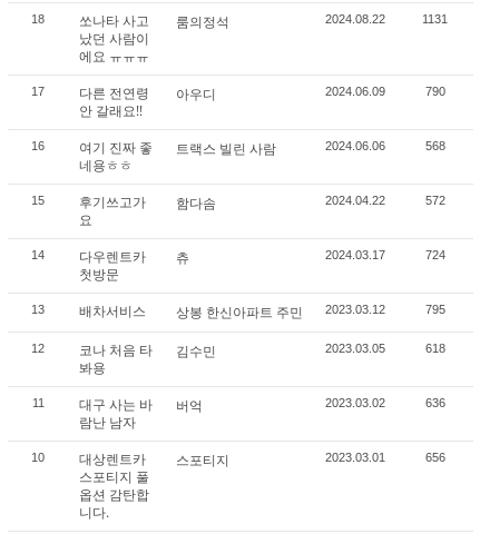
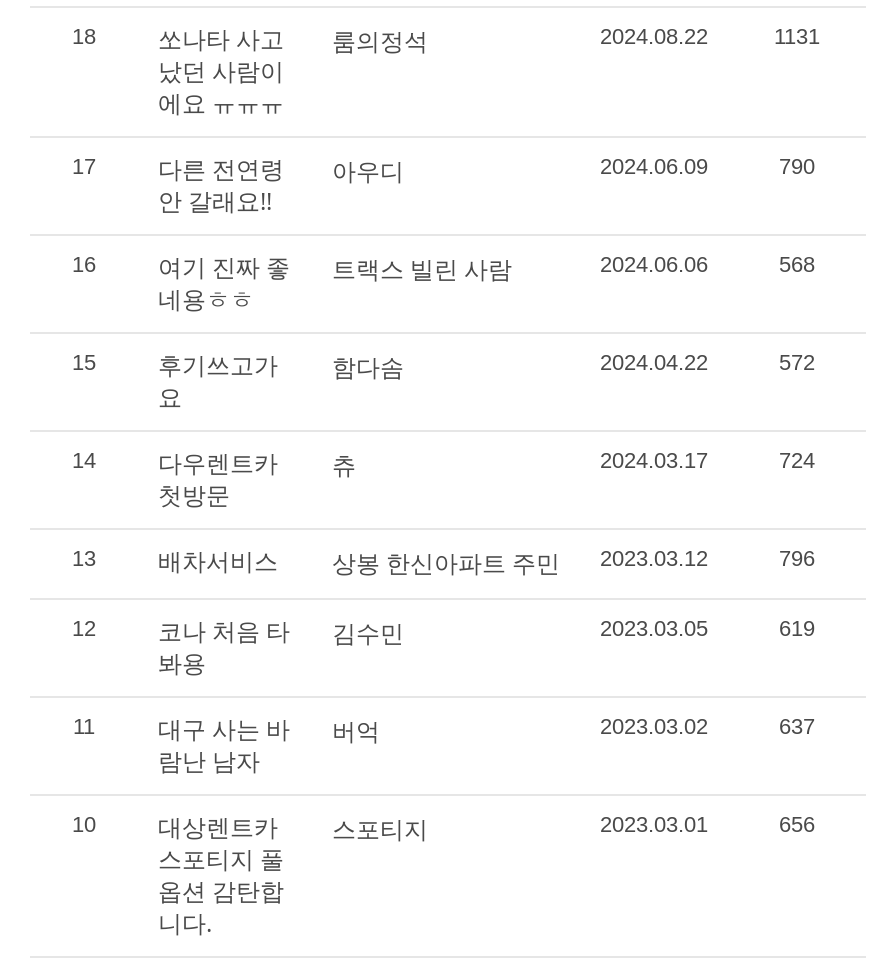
[425,303,445,316] 795 -> [779,546,815,570] 796
[425,342,445,355] 618 -> [779,616,815,640] 619
[425,396,445,409] 636 -> [779,714,815,738] 637

